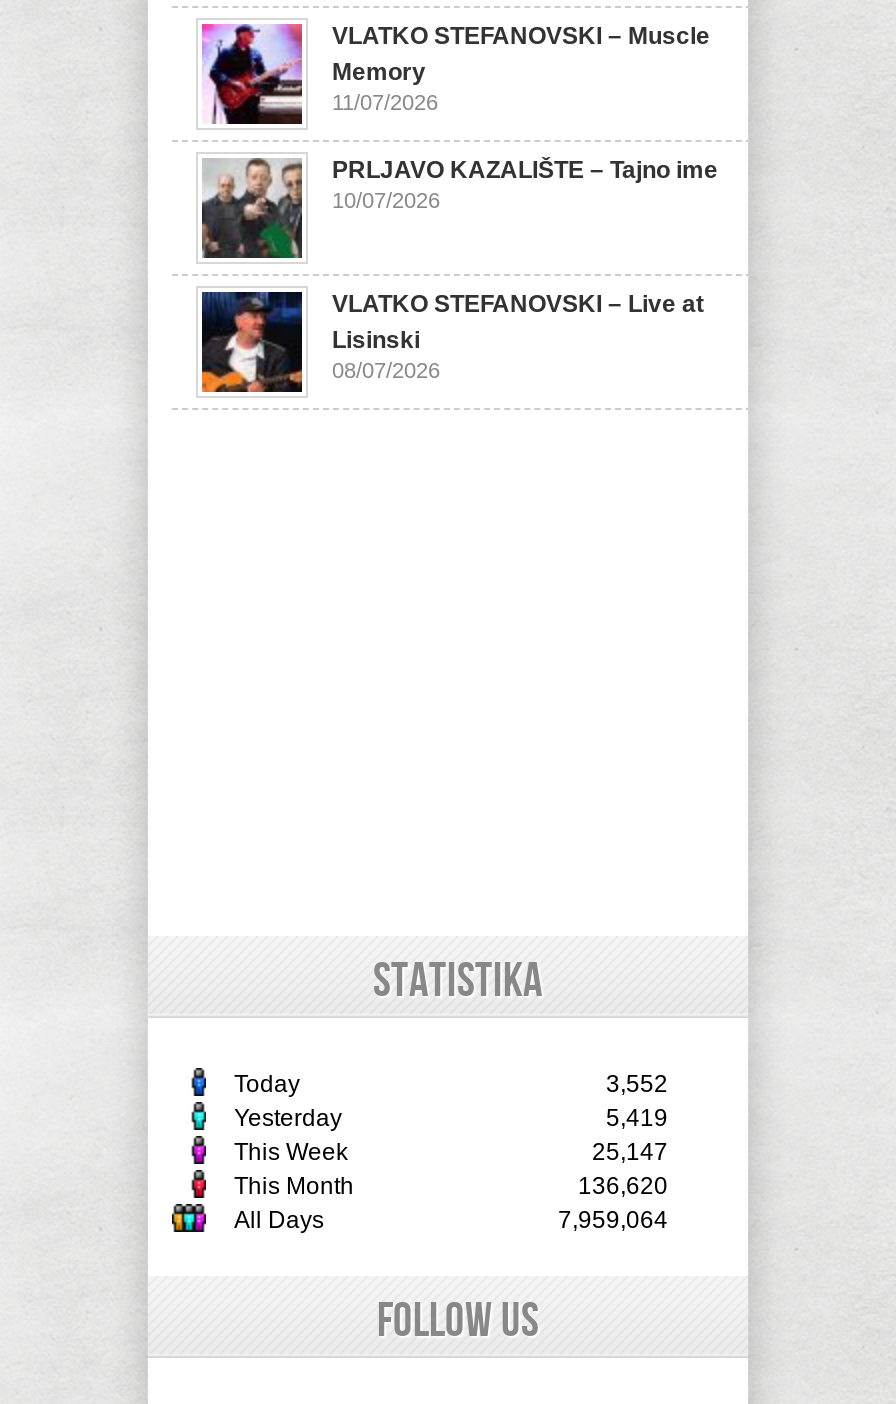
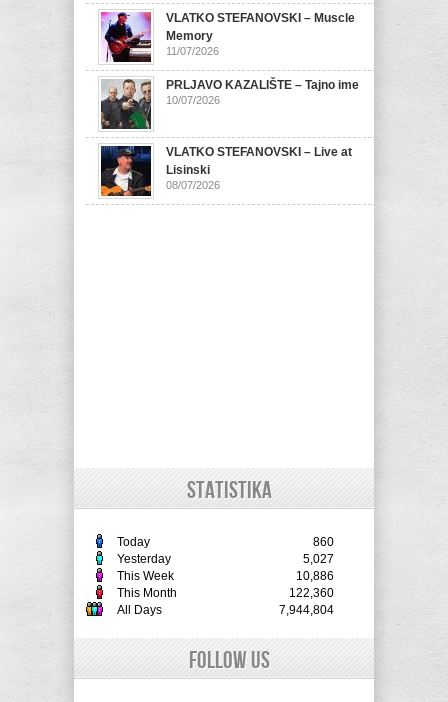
[606,1070,668,1098] 3,552 -> [313,535,334,549] 860
[606,1104,668,1132] 5,419 -> [303,552,334,566] 5,027
[592,1138,668,1166] 25,147 -> [296,569,334,583] 10,886
[578,1172,668,1200] 136,620 -> [289,586,334,600] 122,360
[558,1206,668,1234] 7,959,064 -> [279,603,334,617] 7,944,804

